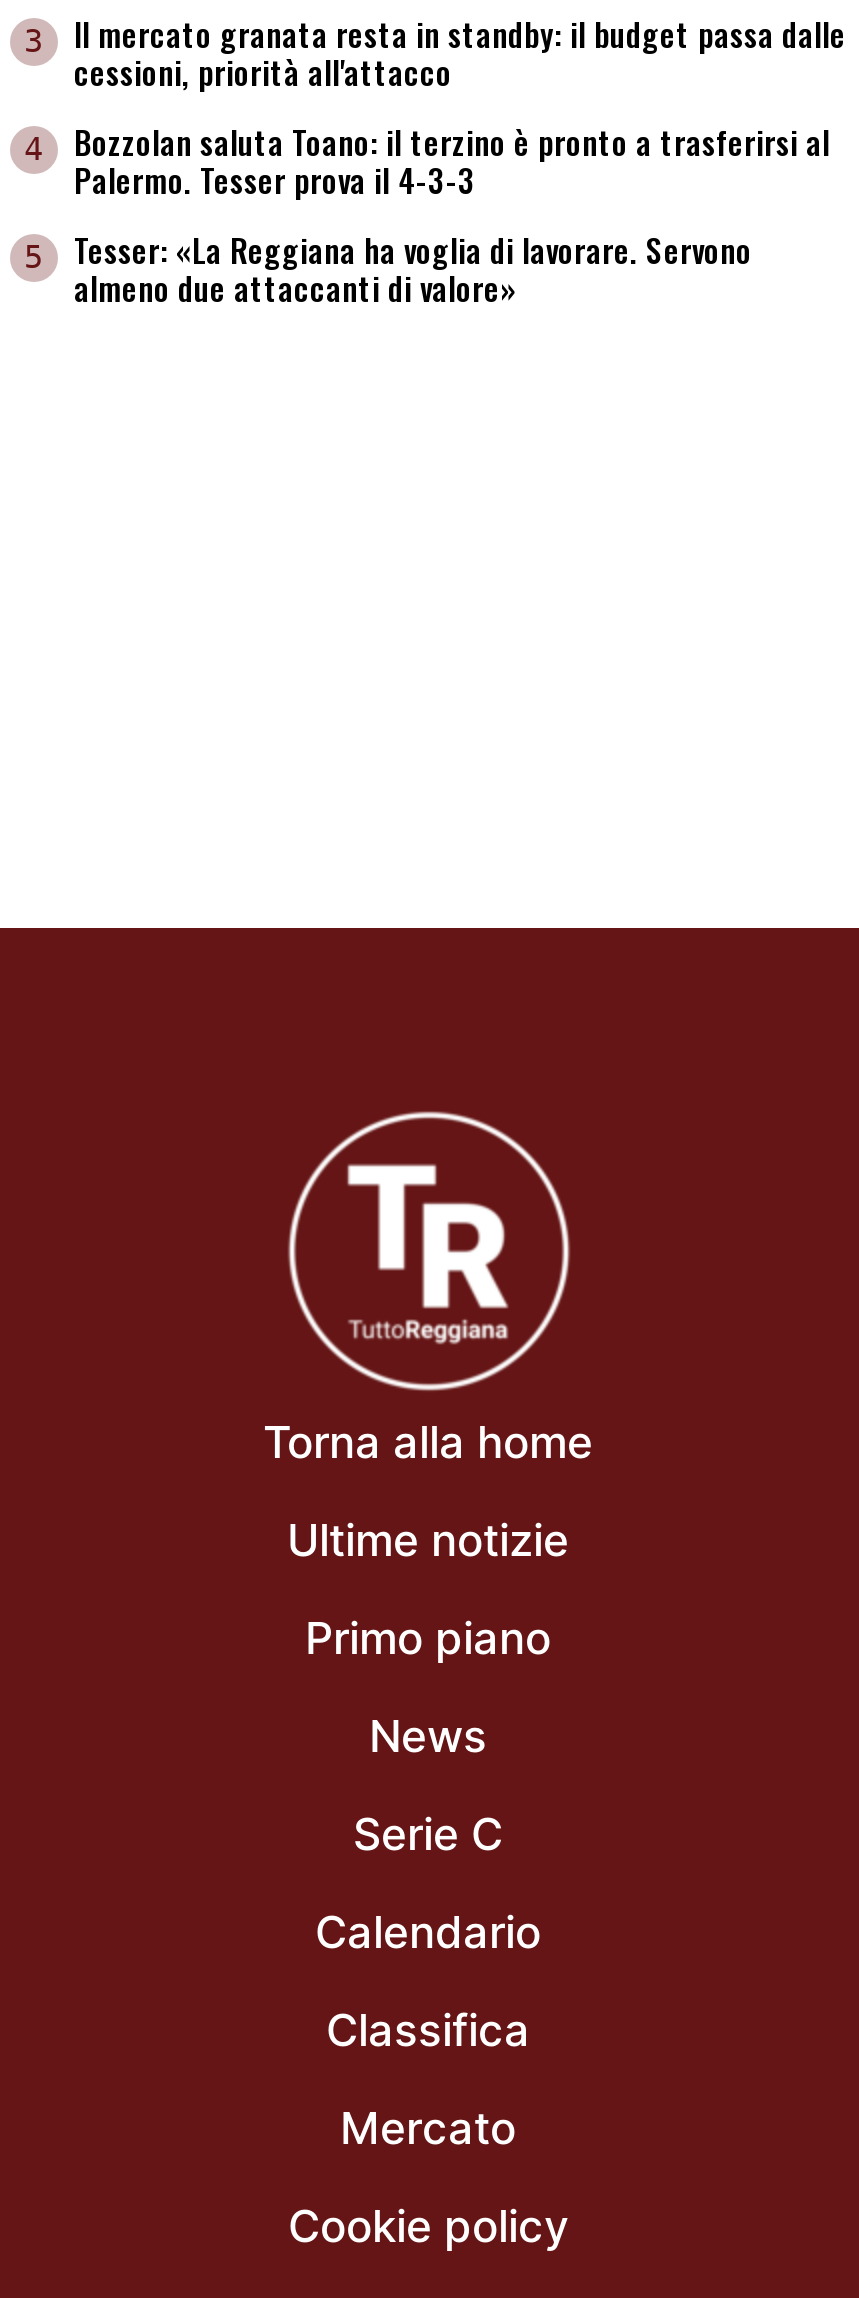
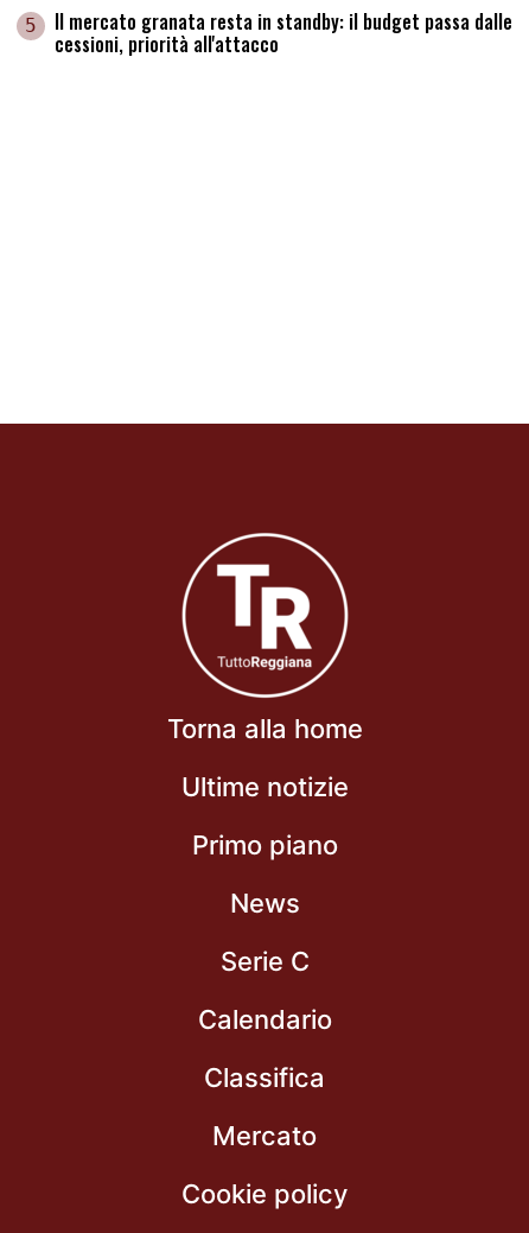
[24,10,846,60] 3 Il mercato granata resta in standby: il budget passa dalle -> [25,7,512,37] 5 Il mercato granata resta in standby: il budget passa dalle
[24,118,830,312] 4 | Bozzolan saluta Toano: il terzino è pronto a trasferirsi al | Palermo. Tesser prova il 4-3-3 | 5 | Tesser: «La Reggiana ha voglia di lavorare. Servono | almeno due attaccanti di valore» -> none

